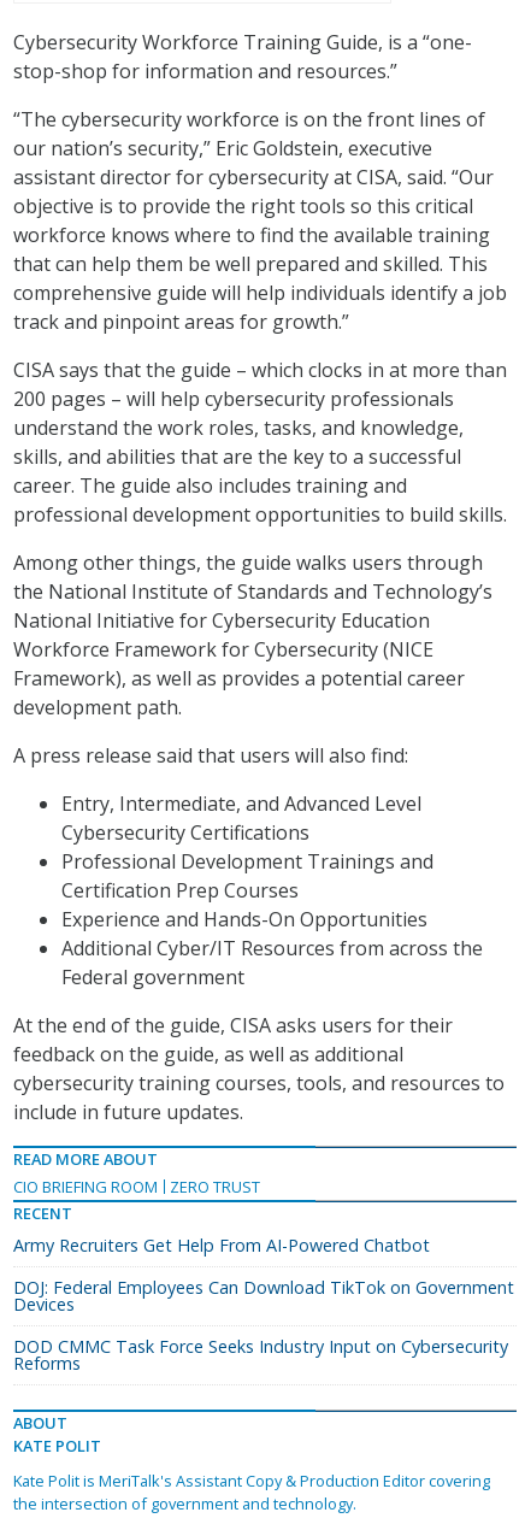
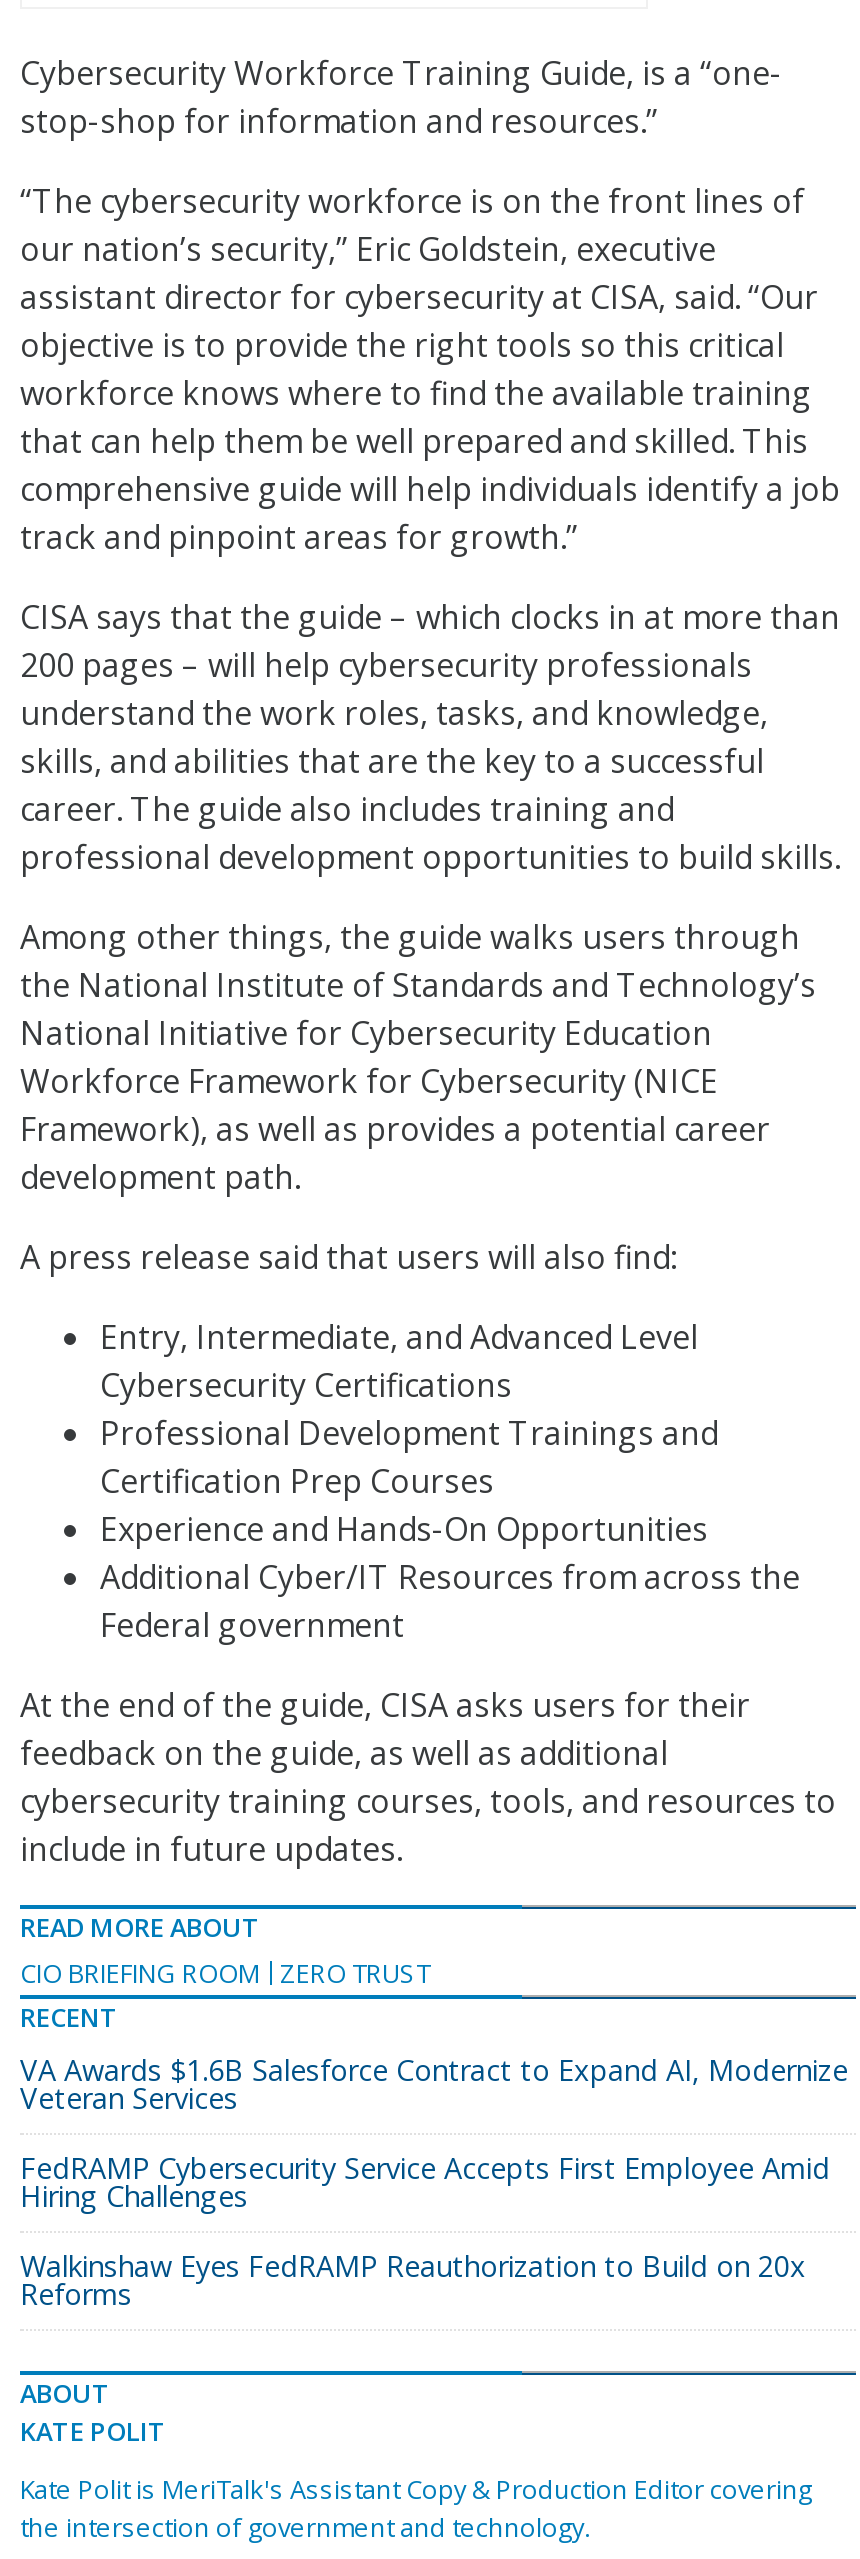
[13,1233,430,1256] Army Recruiters Get Help From AI-Powered Chatbot -> [20,2050,848,2116] VA Awards $1.6B Salesforce Contract to Expand AI, Modernize | Veteran Services
[13,1275,514,1315] DOJ: Federal Employees Can Download TikTok on Government | Devices -> [20,2148,830,2214] FedRAMP Cybersecurity Service Accepts First Employee Amid | Hiring Challenges
[13,1334,508,1357] DOD CMMC Task Force Seeks Industry Input on Cybersecurity -> [20,2246,806,2284] Walkinshaw Eyes FedRAMP Reauthorization to Build on 20x

